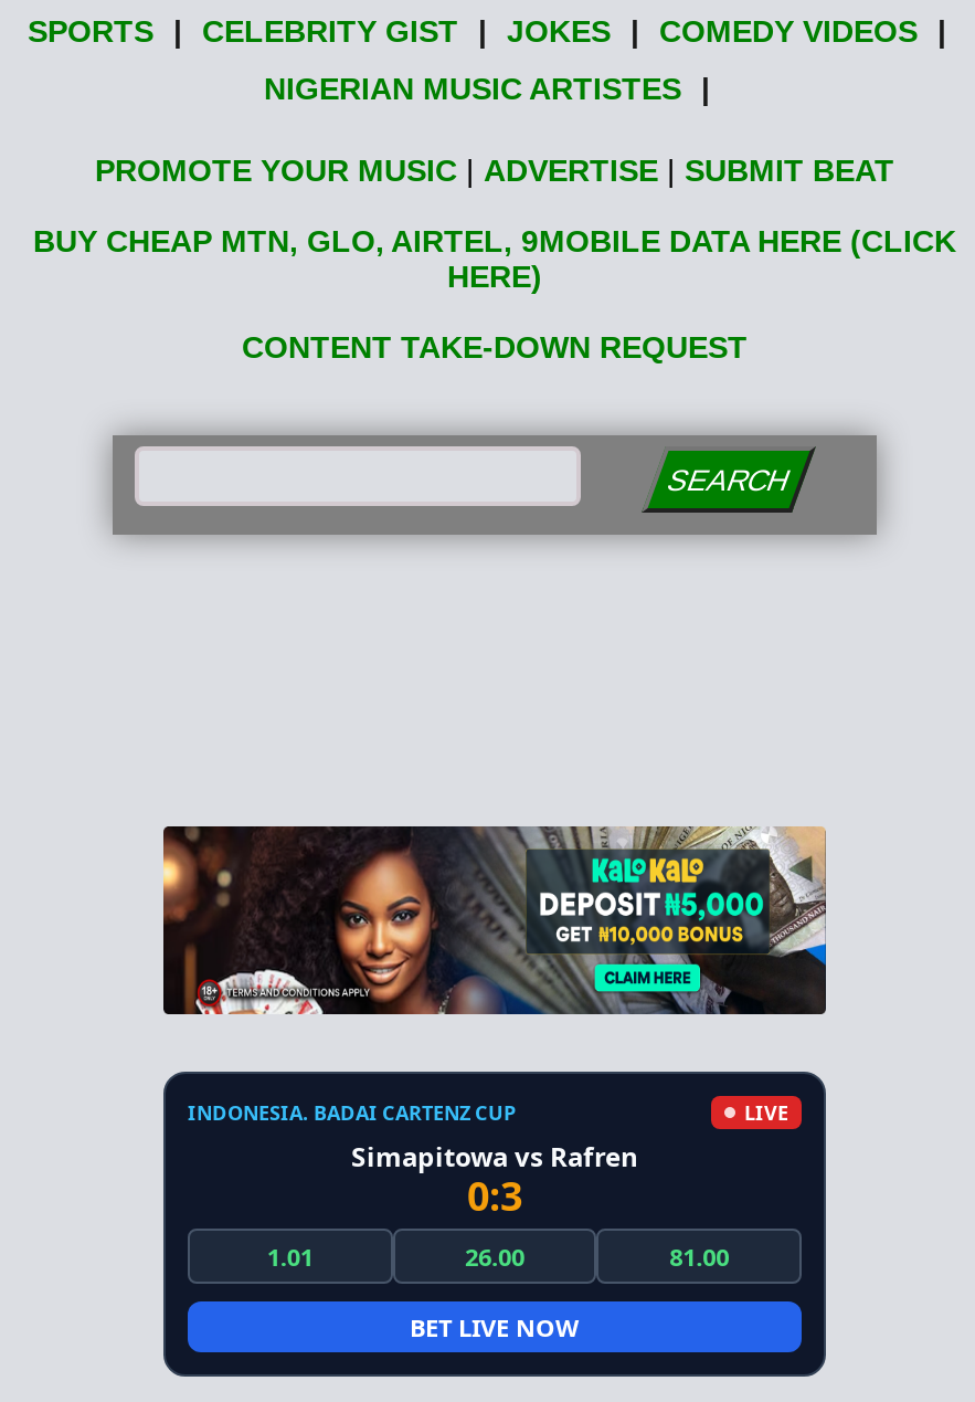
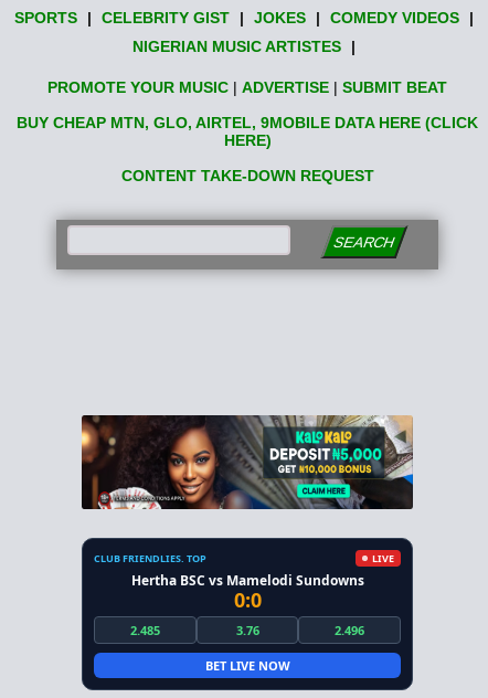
[188,1098,517,1127] INDONESIA. BADAI CARTENZ CUP -> [94,551,206,565] CLUB FRIENDLIES. TOP
[267,1138,729,1273] Simapitowa vs Rafren | 0:3 | 1.01 | 26.00 | 81.00 -> [130,571,365,638] Hertha BSC vs Mamelodi Sundowns | 0:0 | 2.485 | 3.76 | 2.496

